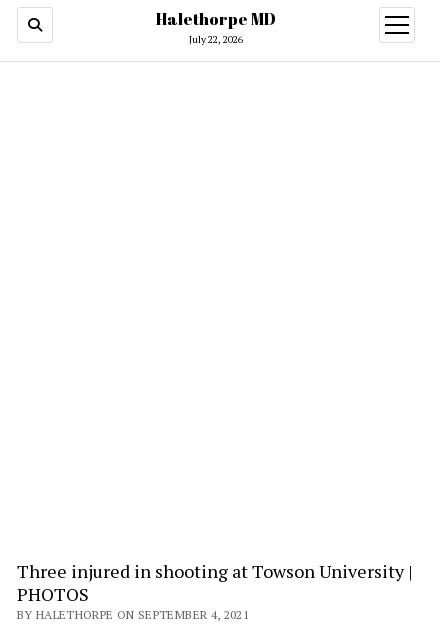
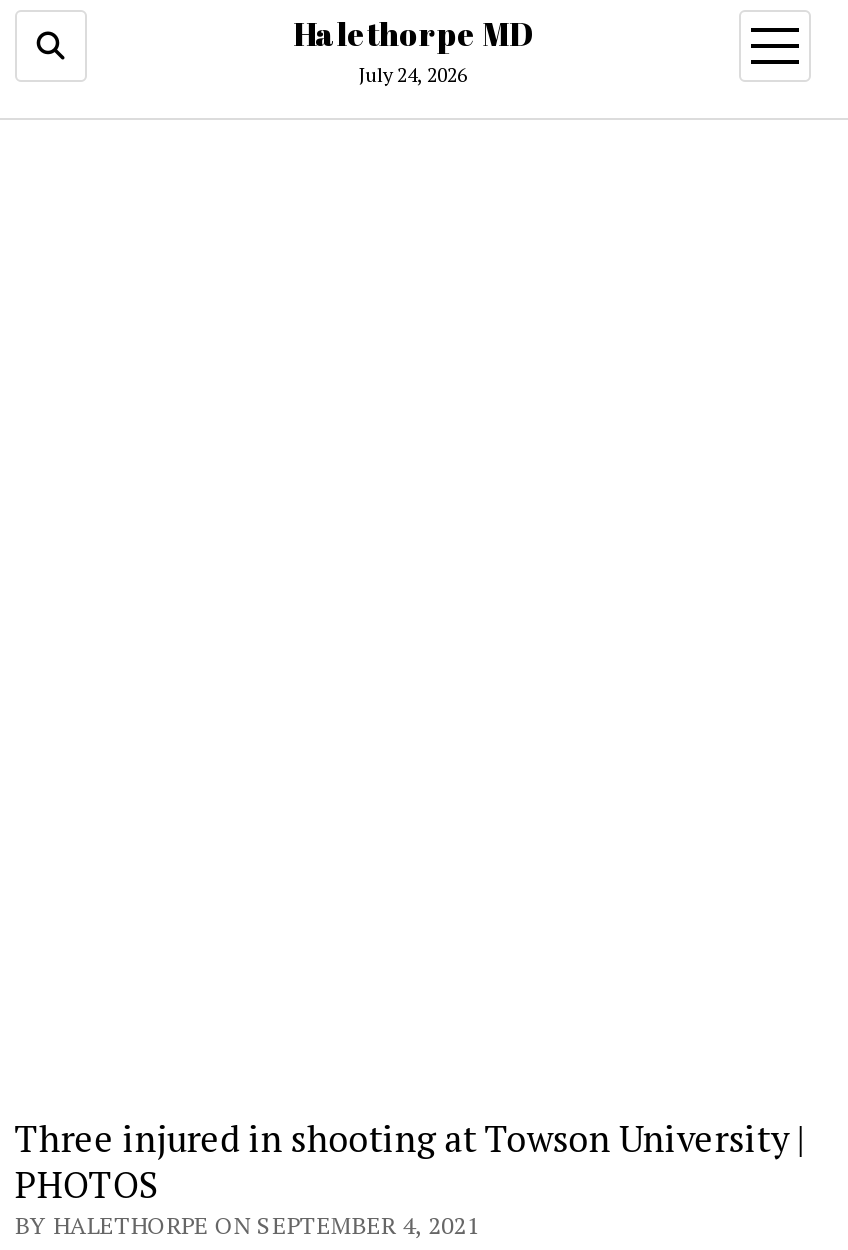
[189,33,243,46] July 22, 2026 -> [359,62,467,88] July 24, 2026

